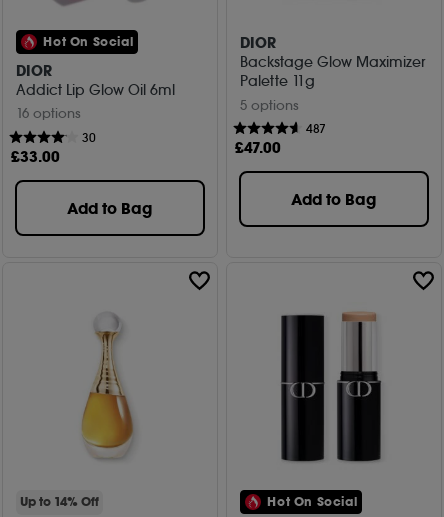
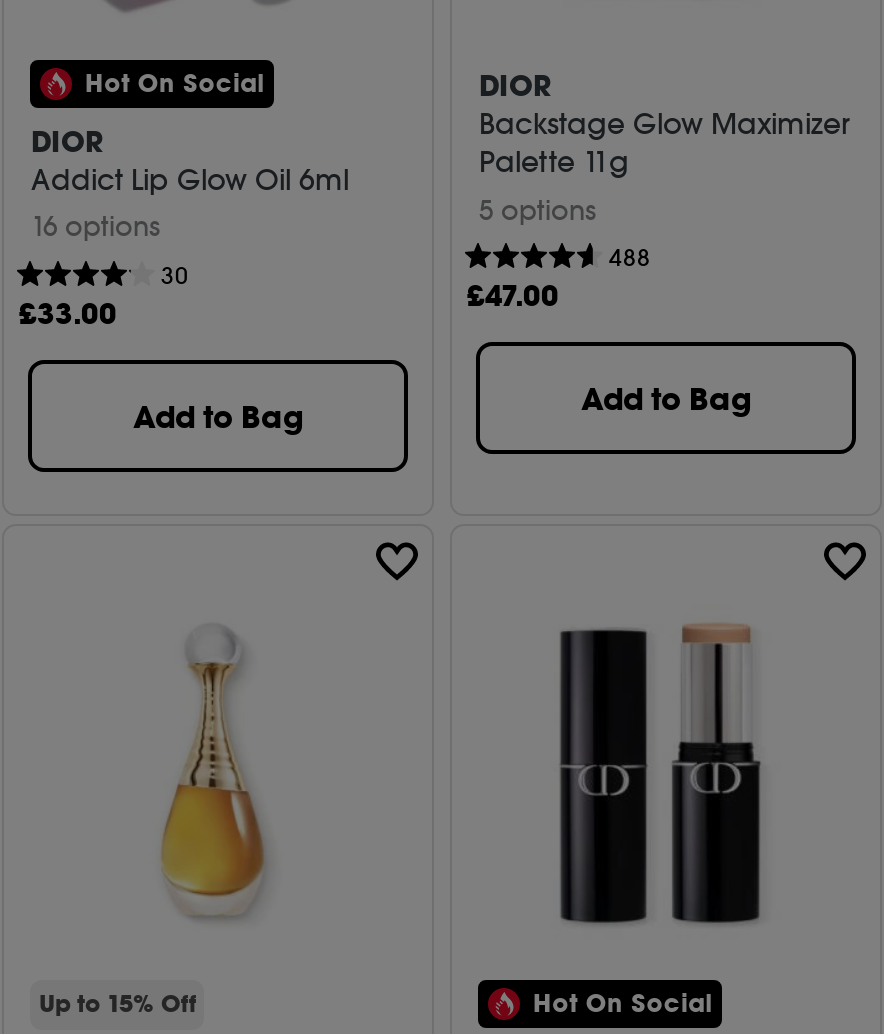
[305,121,325,136] 487 -> [609,242,651,272] 488
[20,494,99,510] Up to 14% Off -> [39,987,197,1019] Up to 15% Off

